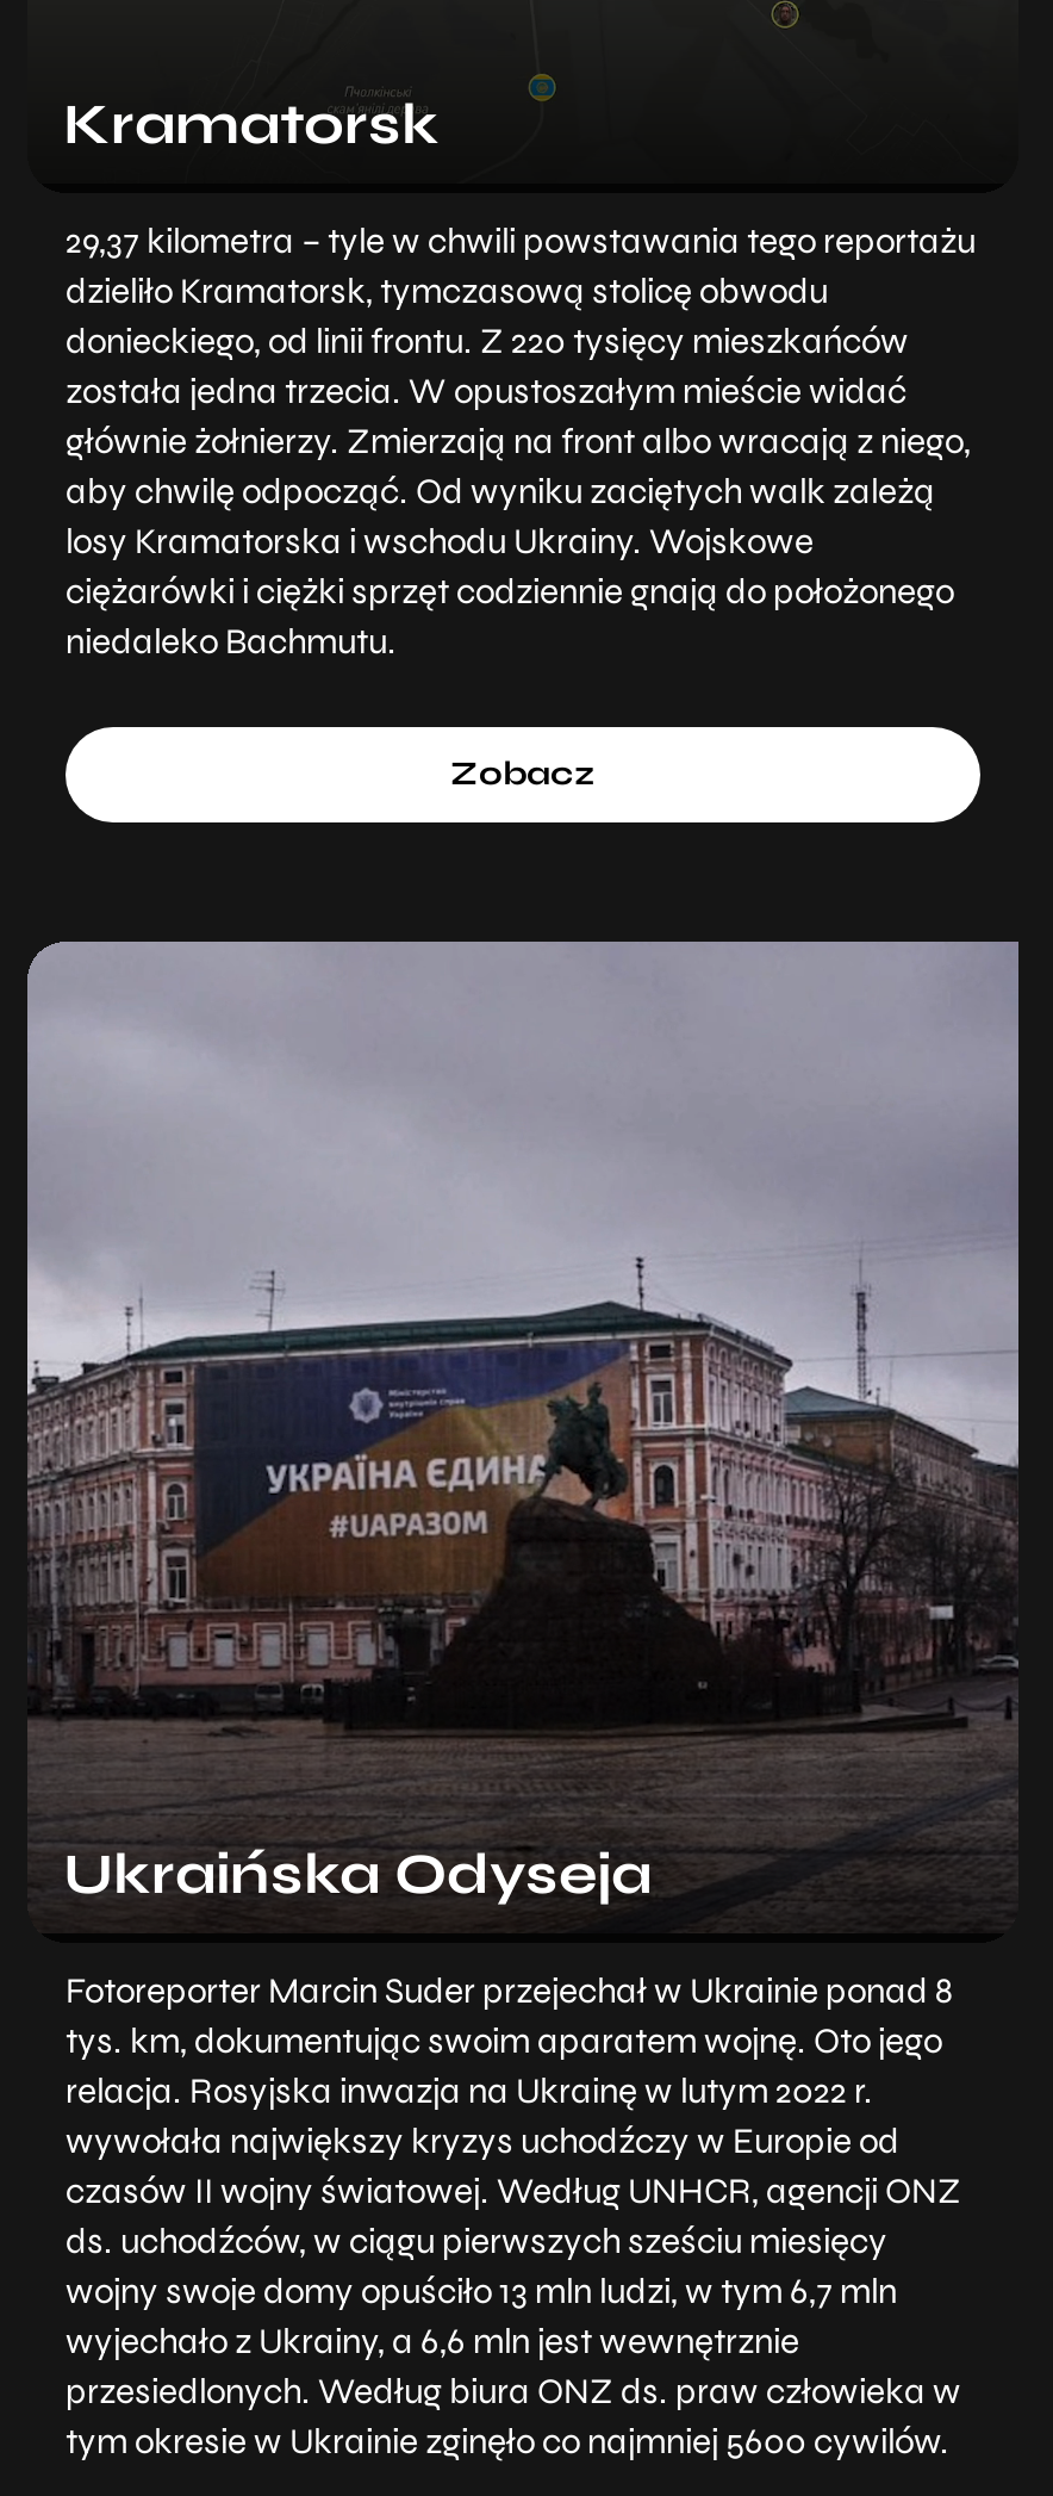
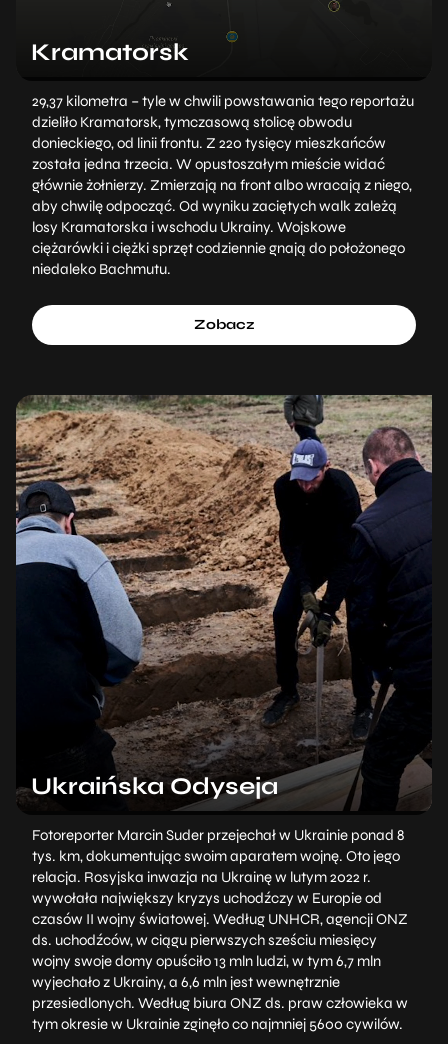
[25,939,1021,1931] [image] -> [16,395,432,808] [image]

